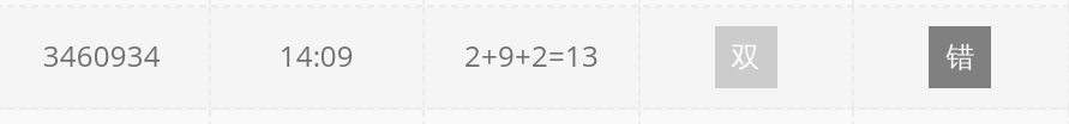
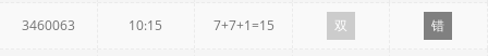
[43,36,160,76] 3460934 -> [22,16,75,34] 3460063
[279,36,354,76] 14:09 -> [129,16,163,34] 10:15
[464,36,599,76] 2+9+2=13 -> [213,16,274,34] 7+7+1=15

